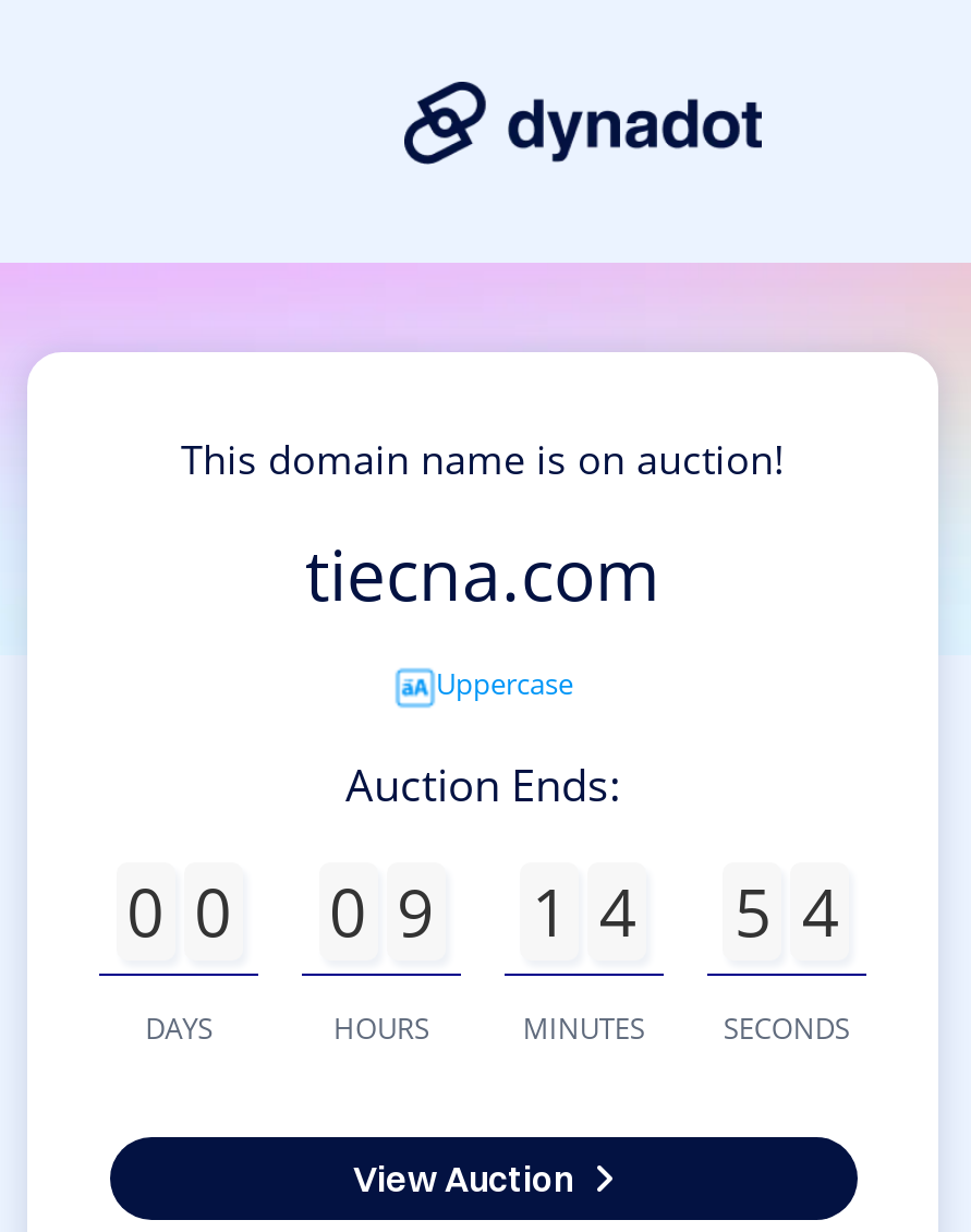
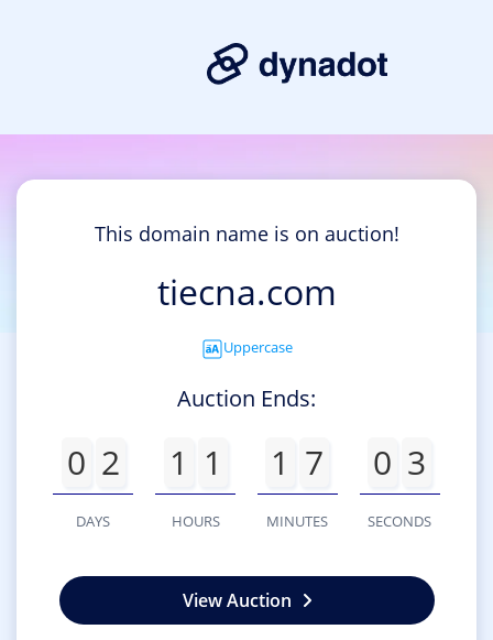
[127,867,231,956] 0 0 -> [67,440,120,485] 0 2
[329,867,434,956] 0 9 -> [169,440,222,485] 1 1
[532,867,636,956] 1 4 -> [271,440,324,485] 1 7
[734,867,839,956] 5 4 -> [373,440,426,485] 0 3

